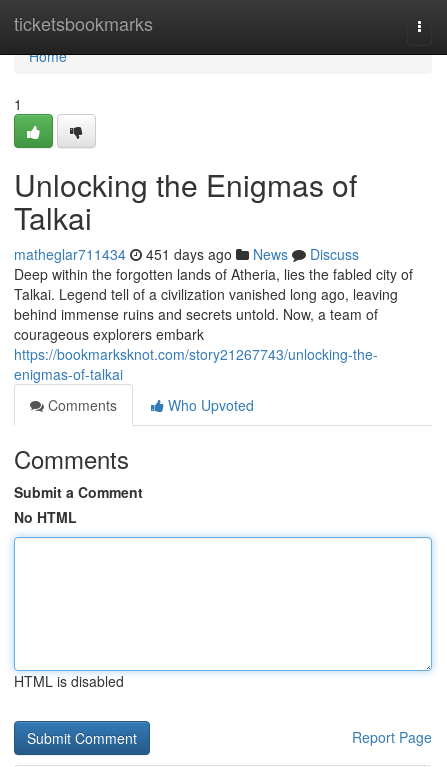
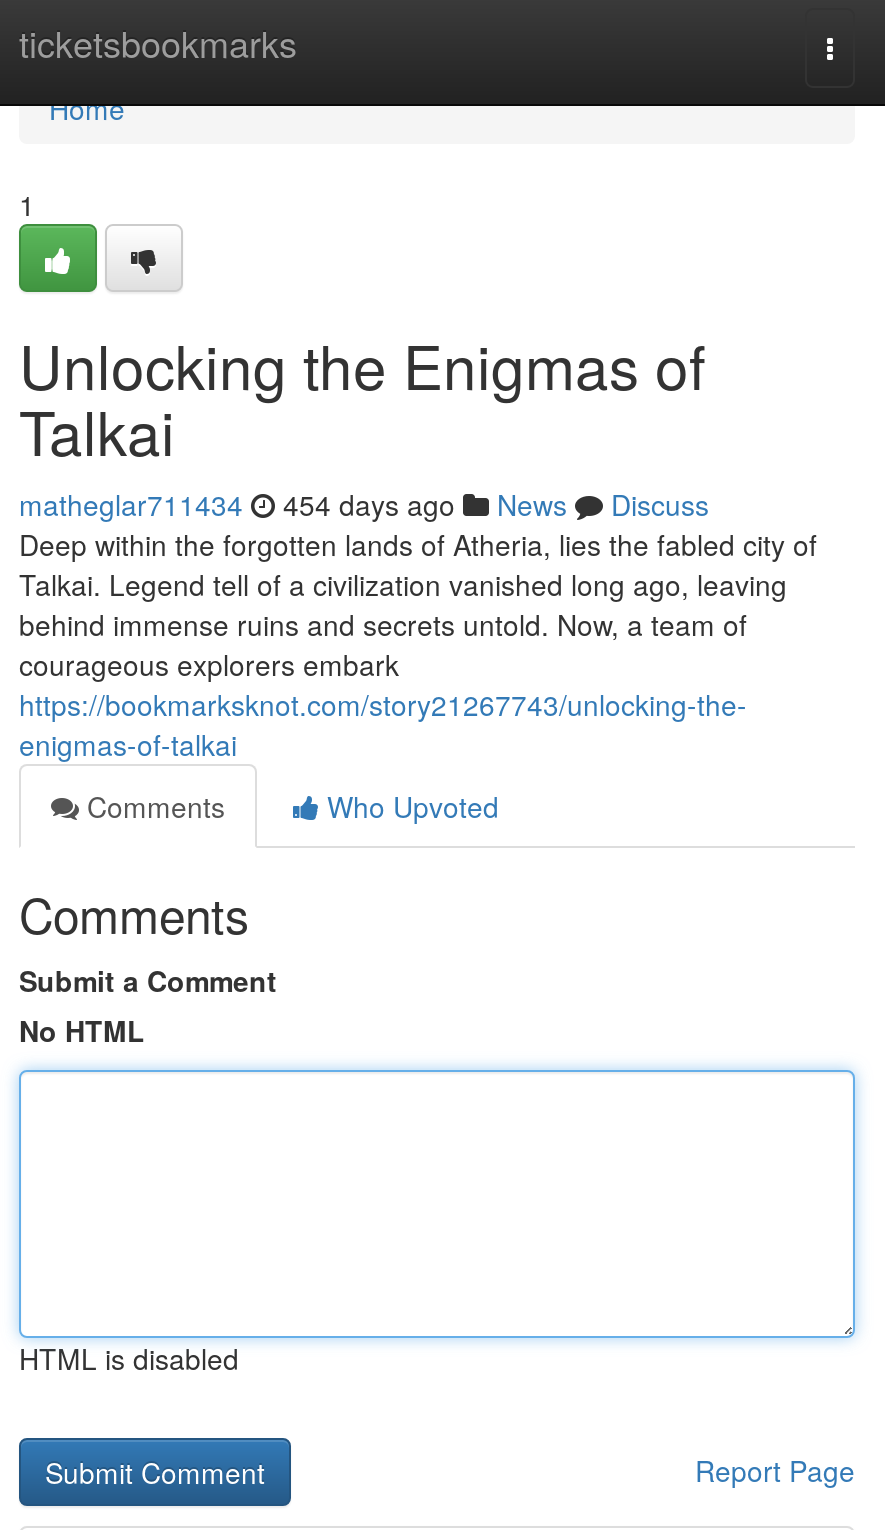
[14,244,359,264] matheglar711434 451 days ago News Discuss -> [19,484,709,524] matheglar711434 454 days ago News Discuss

